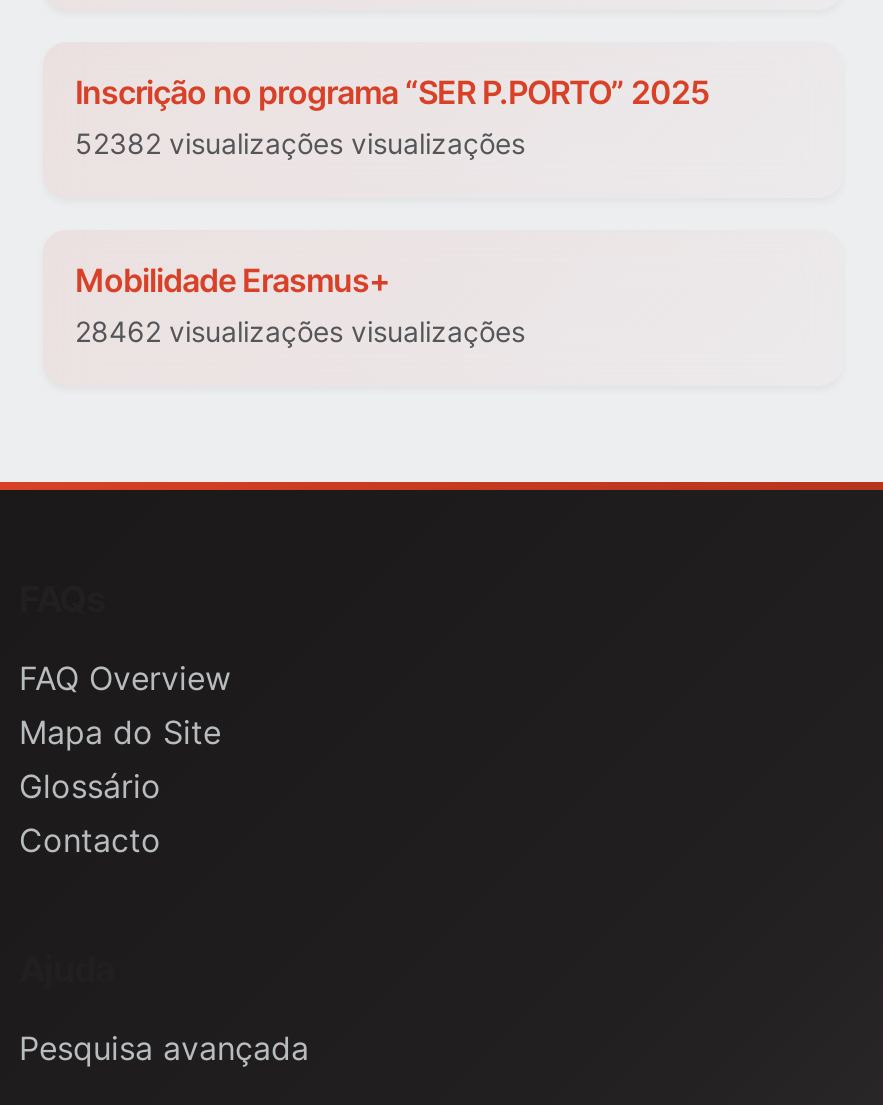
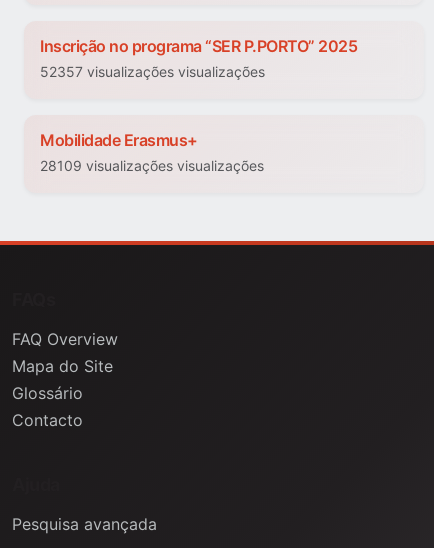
[75,127,525,161] 52382 visualizações visualizações -> [40,63,265,80] 52357 visualizações visualizações
[75,315,525,349] 28462 visualizações visualizações -> [40,157,264,174] 28109 visualizações visualizações

